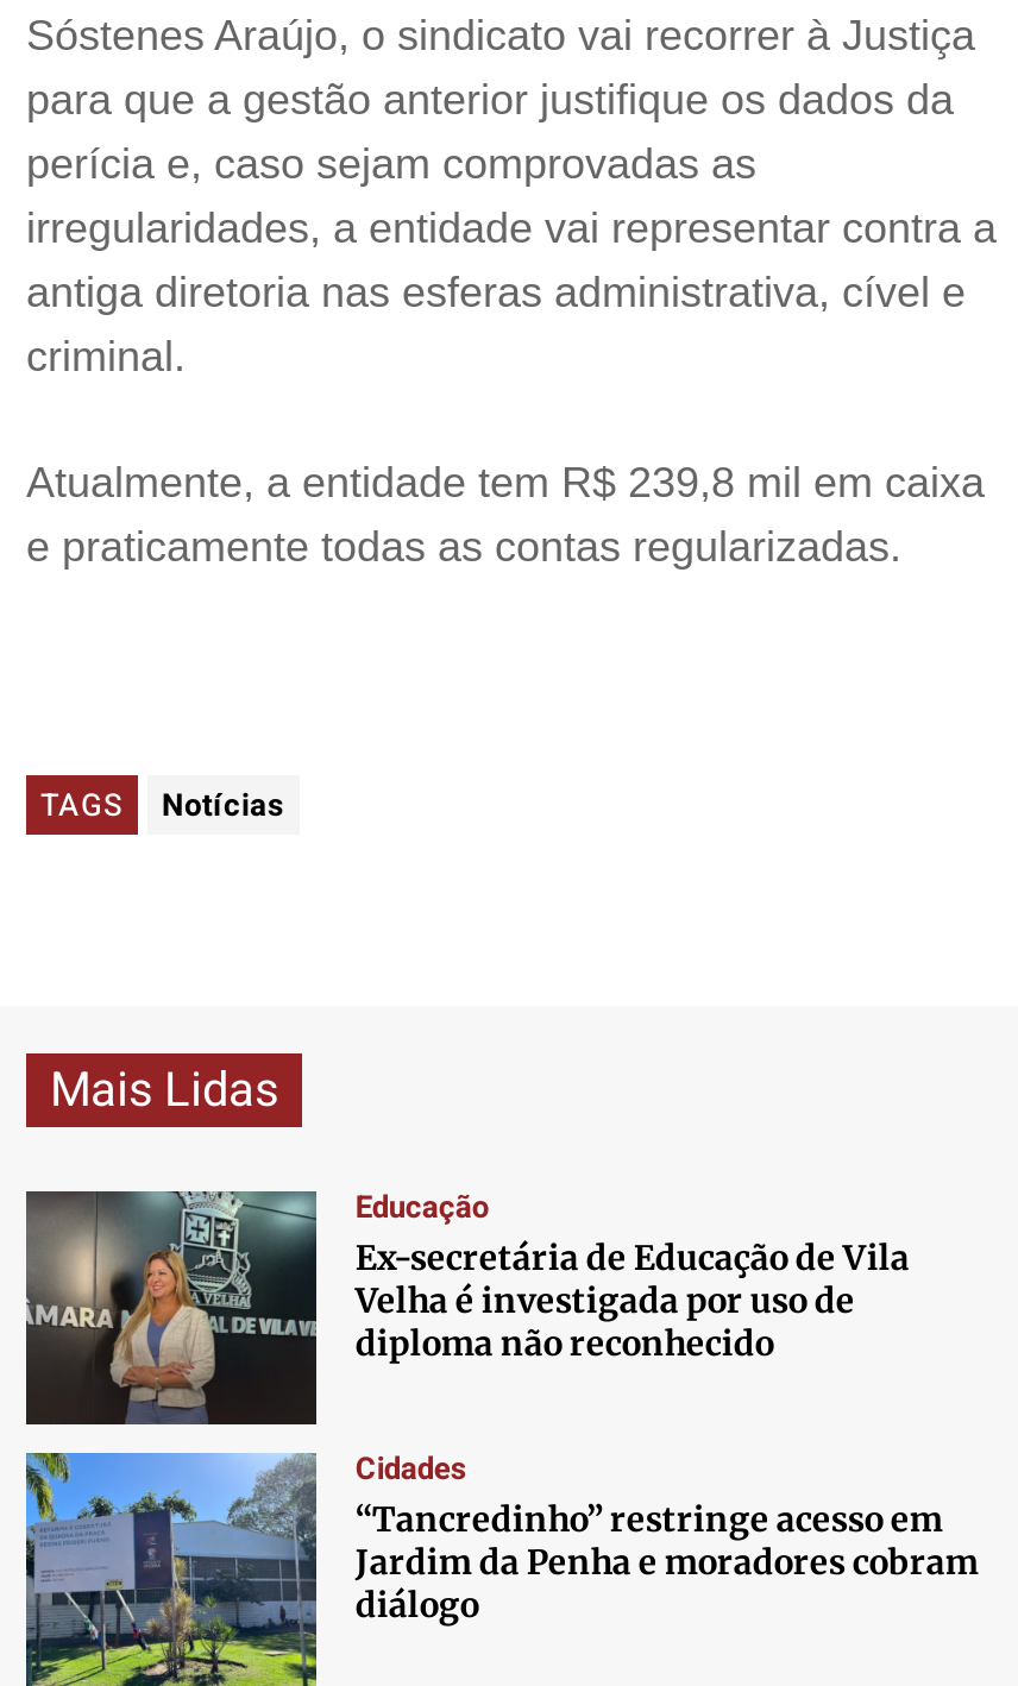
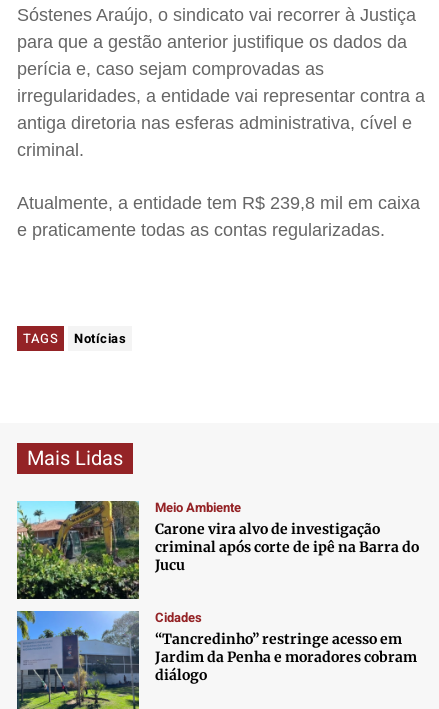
[24,1185,910,1424] [image] | Educação | Ex-secretária de Educação de Vila | Velha é investigada por uso de | diploma não reconhecido -> [16,498,419,599] [image] | Meio Ambiente | Carone vira alvo de investigação | criminal após corte de ipê na Barra do | Jucu

